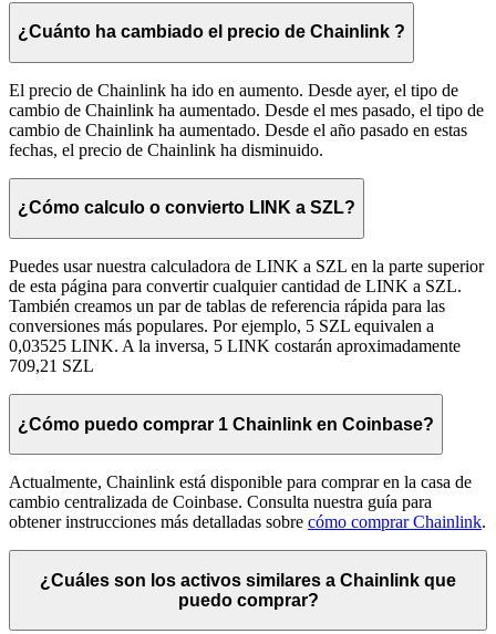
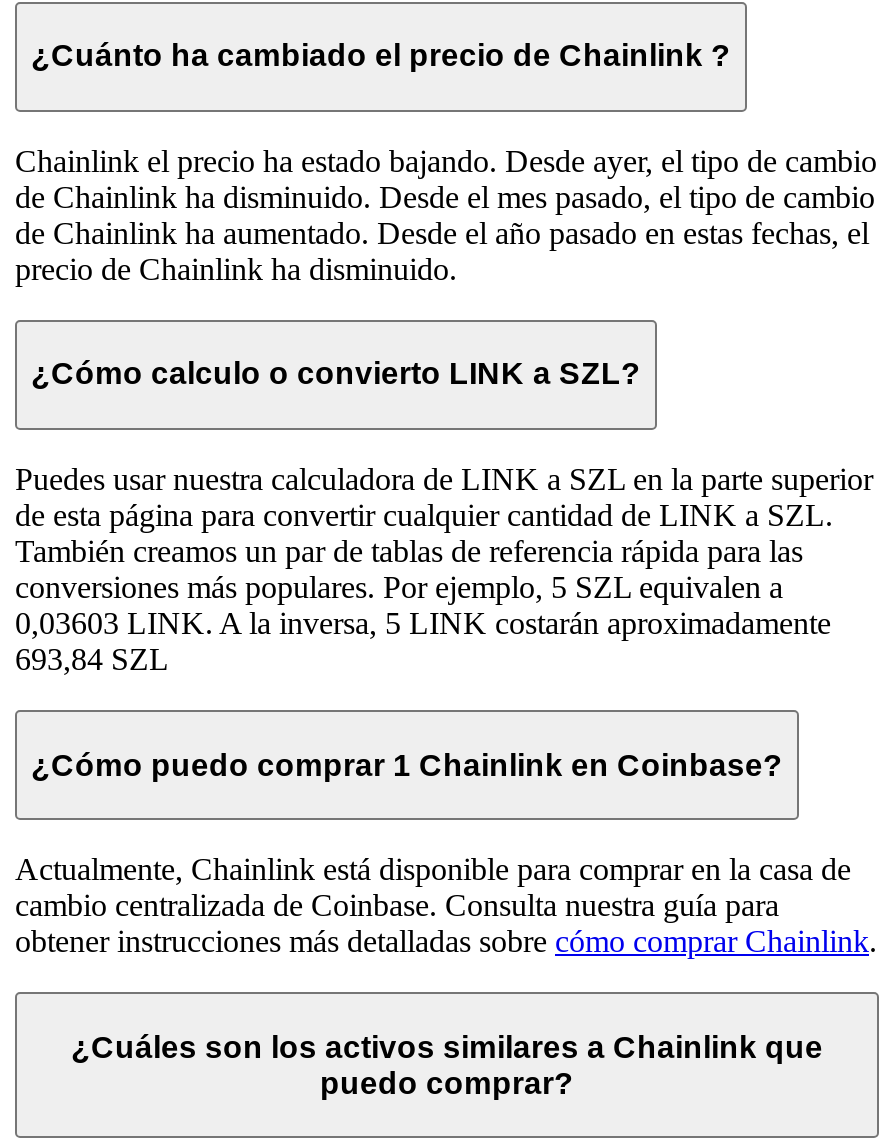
[9,81,484,159] El precio de Chainlink ha ido en aumento. Desde ayer, el tipo de | cambio de Chainlink ha aumentado. Desde el mes pasado, el tipo de | cambio de Chainlink ha aumentado. Desde el año pasado en estas | fechas, el precio de Chainlink ha disminuido. -> [15,144,877,286] Chainlink el precio ha estado bajando. Desde ayer, el tipo de cambio | de Chainlink ha disminuido. Desde el mes pasado, el tipo de cambio | de Chainlink ha aumentado. Desde el año pasado en estas fechas, el | precio de Chainlink ha disminuido.
[9,336,461,355] 0,03525 LINK. A la inversa, 5 LINK costarán aproximadamente -> [15,606,831,640] 0,03603 LINK. A la inversa, 5 LINK costarán aproximadamente
[9,356,94,375] 709,21 SZL -> [15,642,169,676] 693,84 SZL

